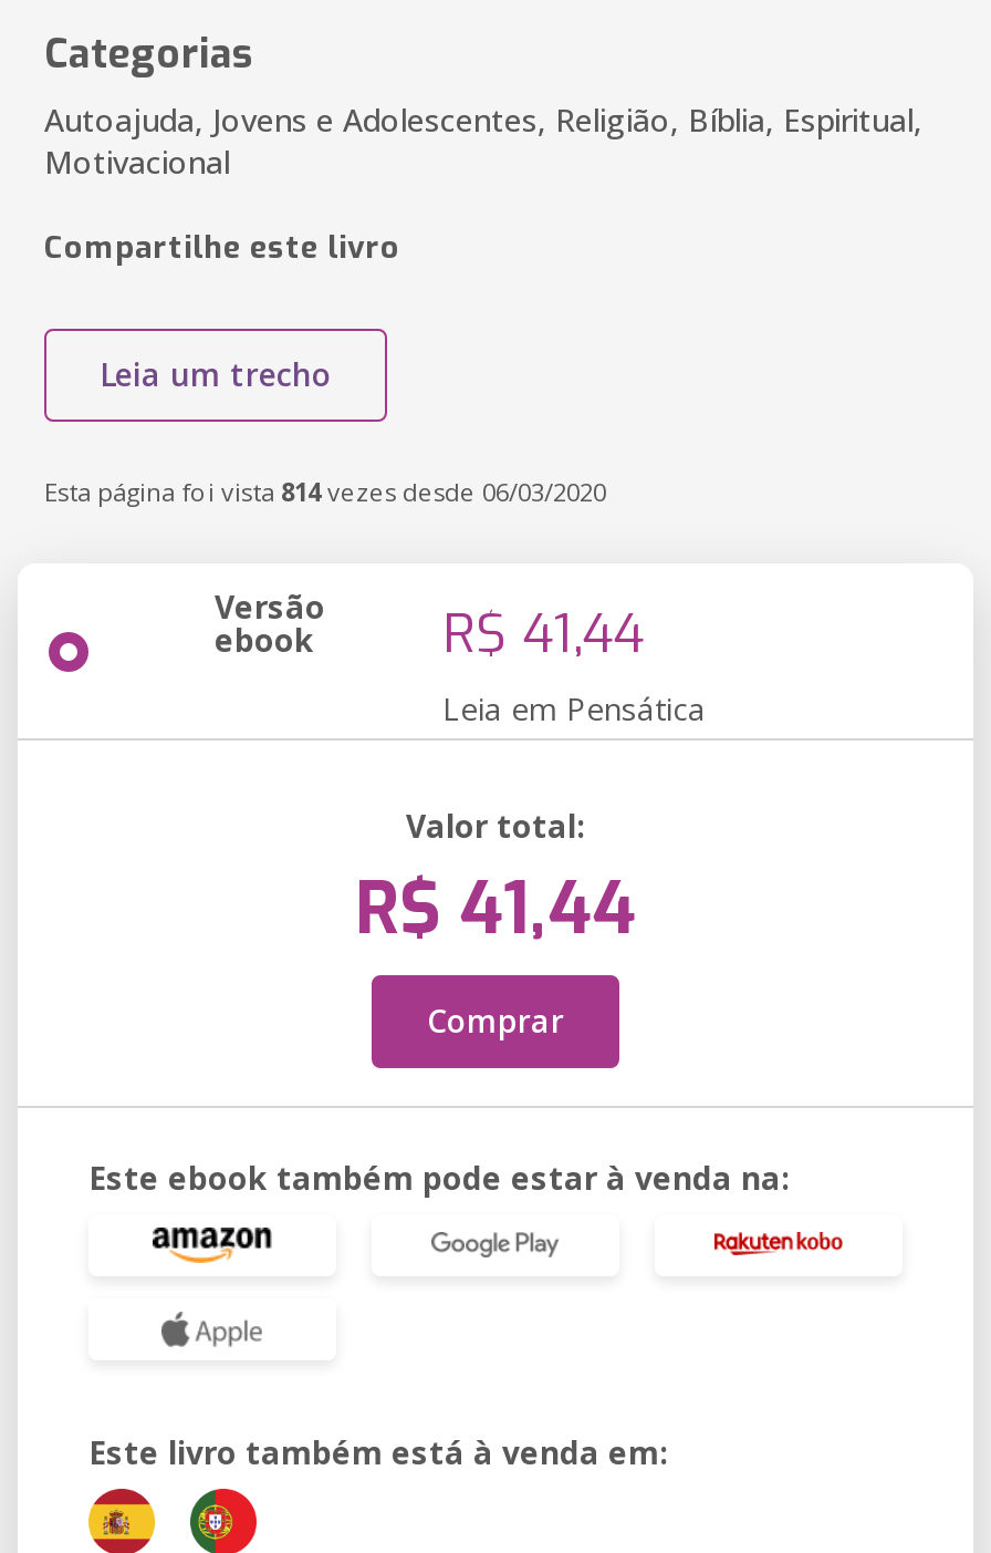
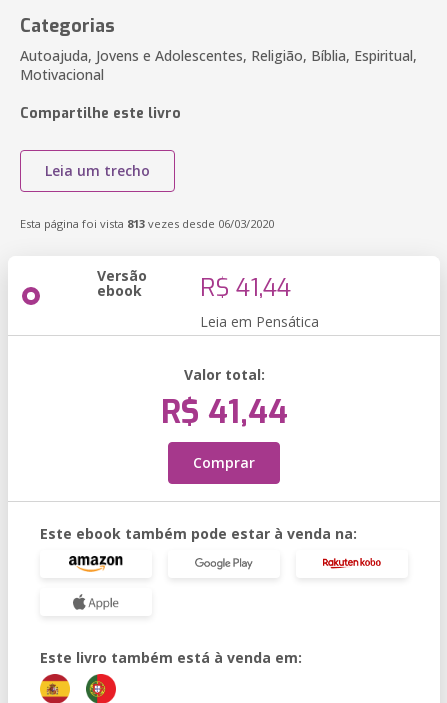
[44,475,606,508] Esta página foi vista 814vezes desde 06/03/2020 -> [20,216,274,231] Esta página foi vista 813vezes desde 06/03/2020

